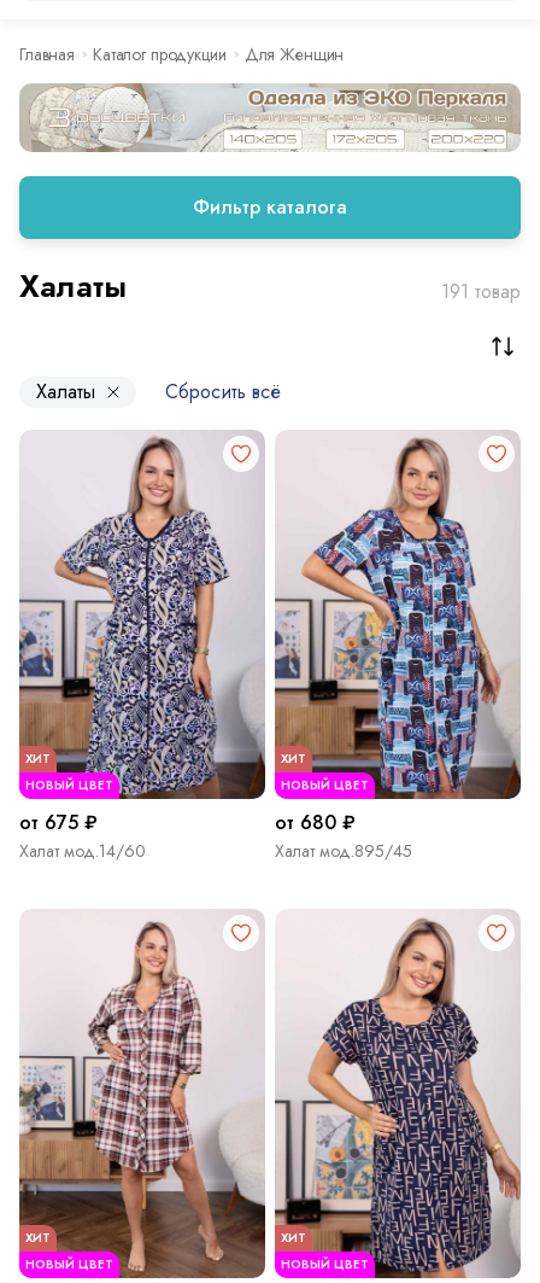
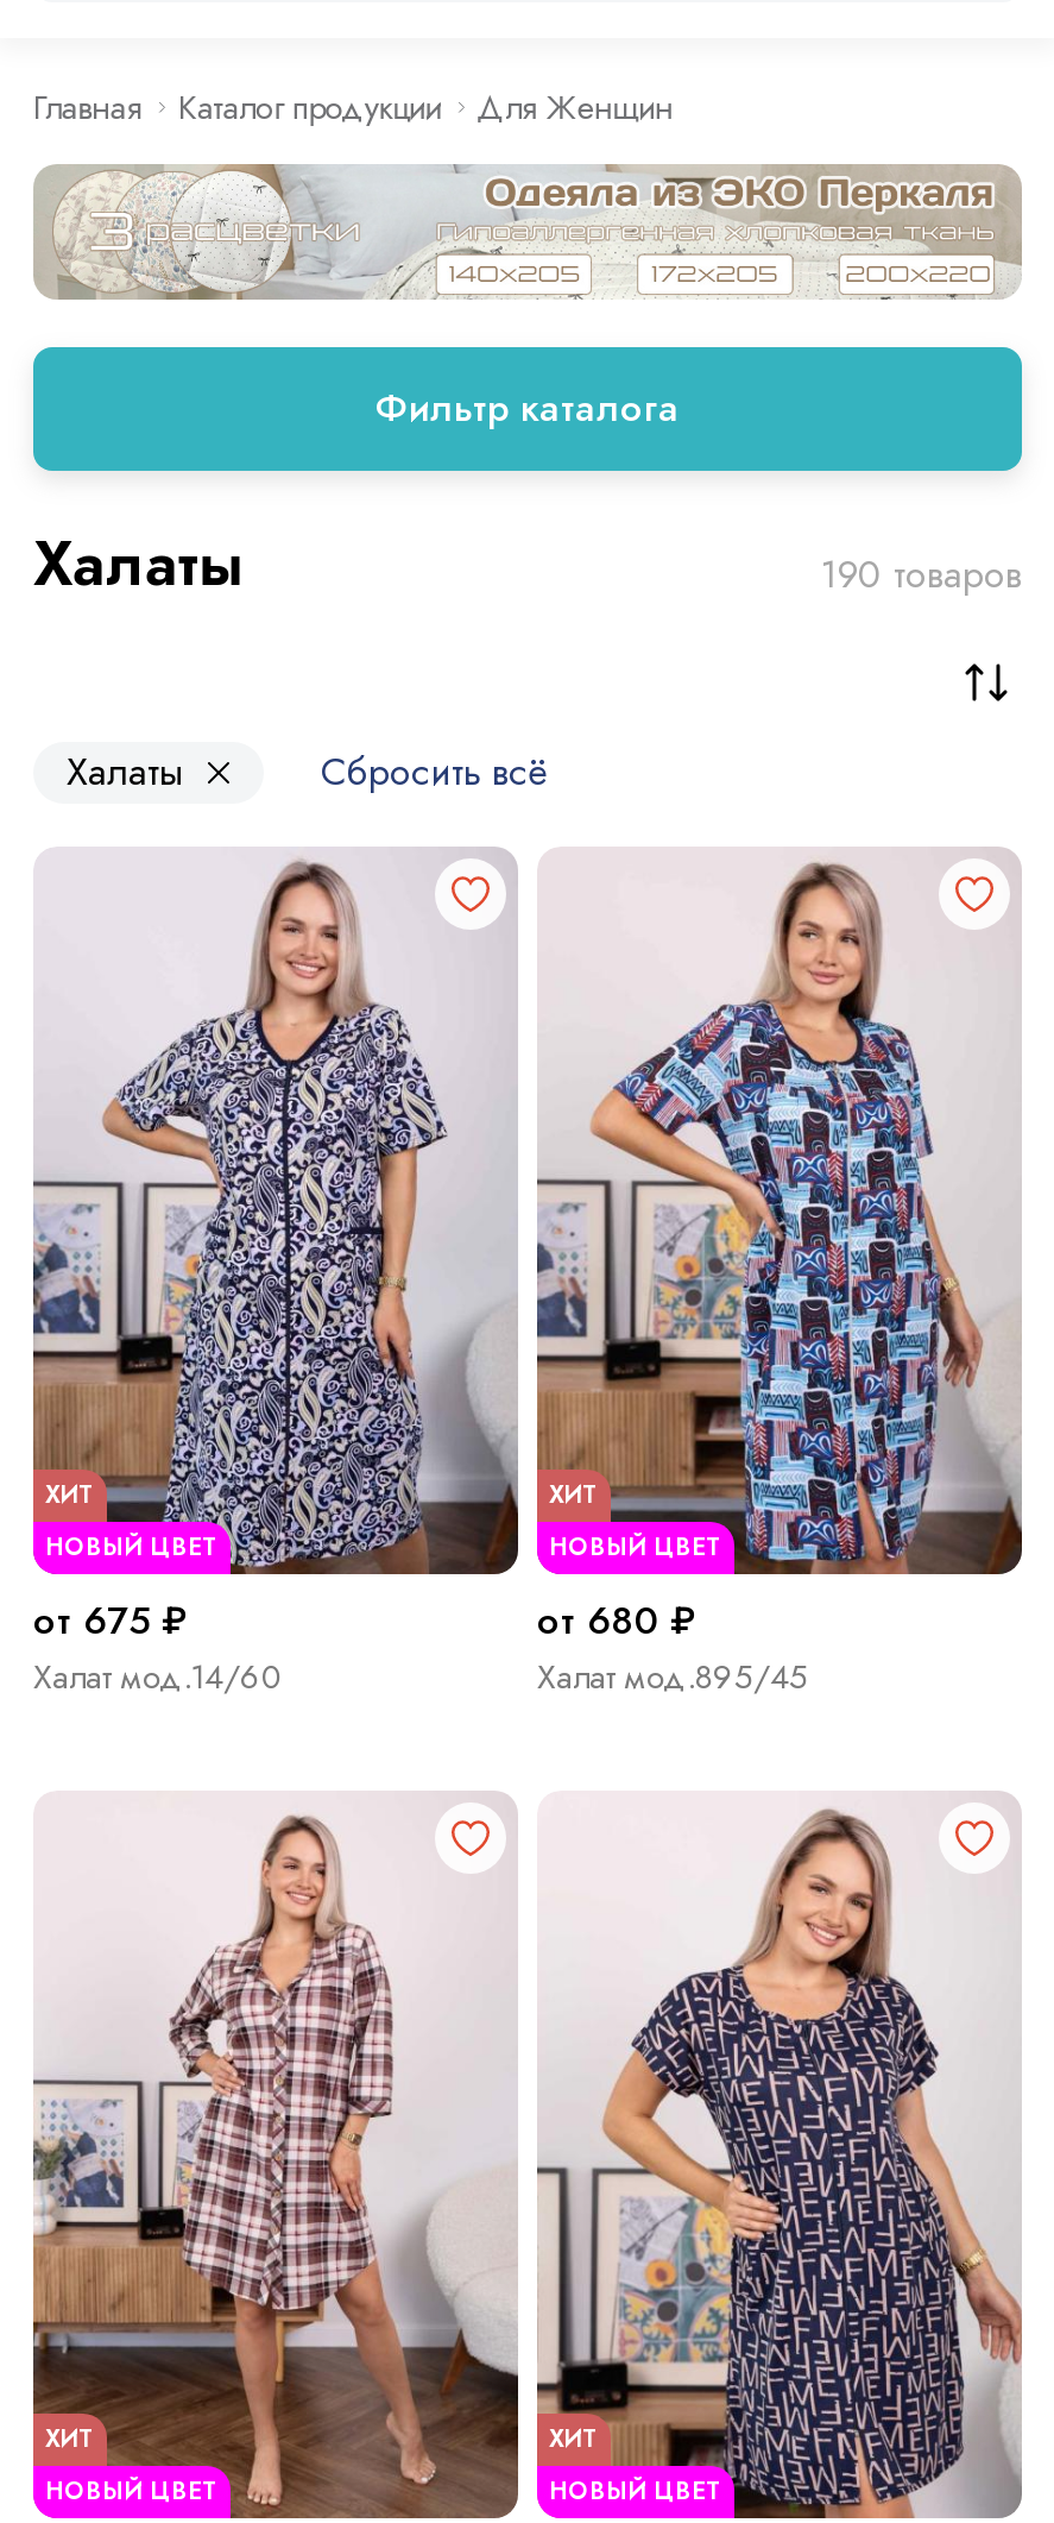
[441,277,521,305] 191 товар -> [820,546,1022,601] 190 товаров

